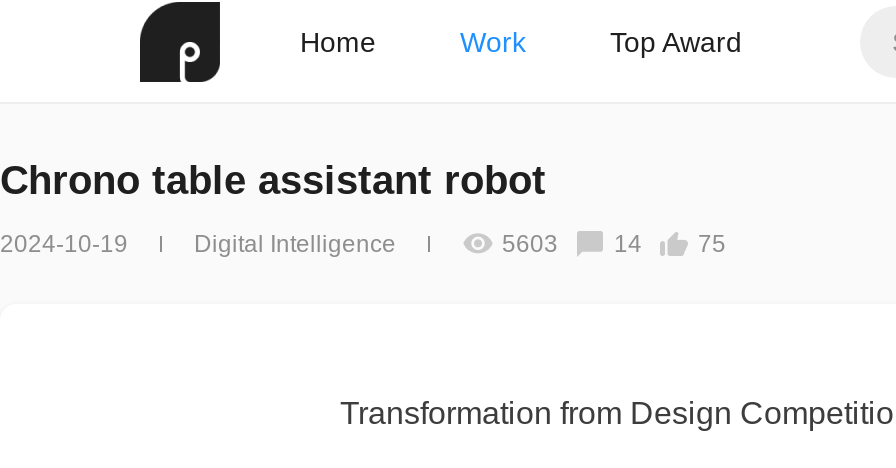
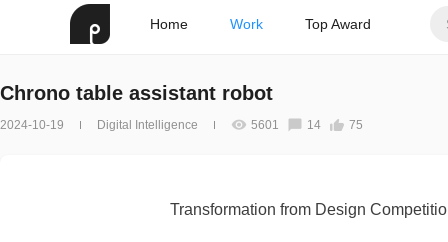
[502,230,726,258] 5603 14 75 -> [251,118,363,132] 5601 14 75

